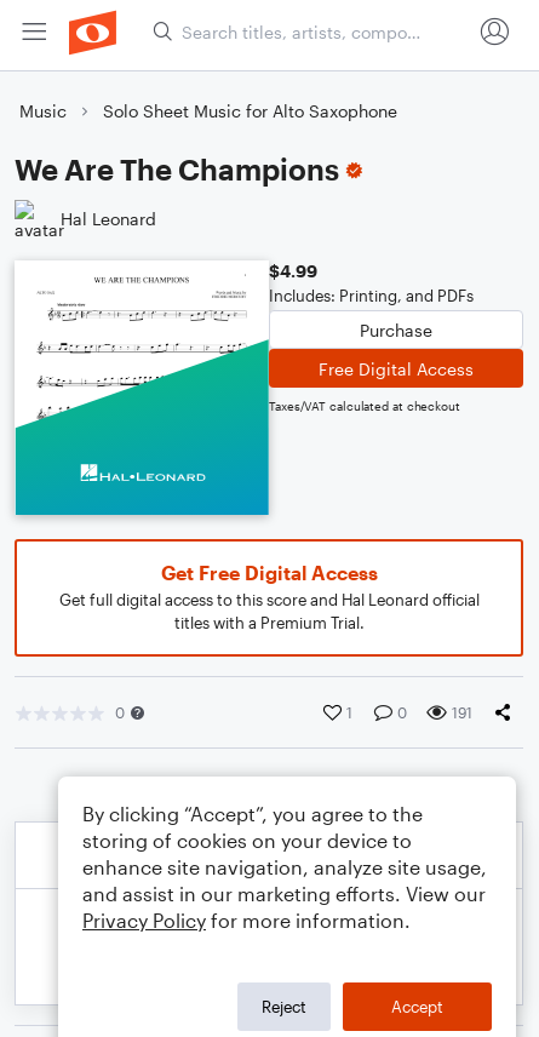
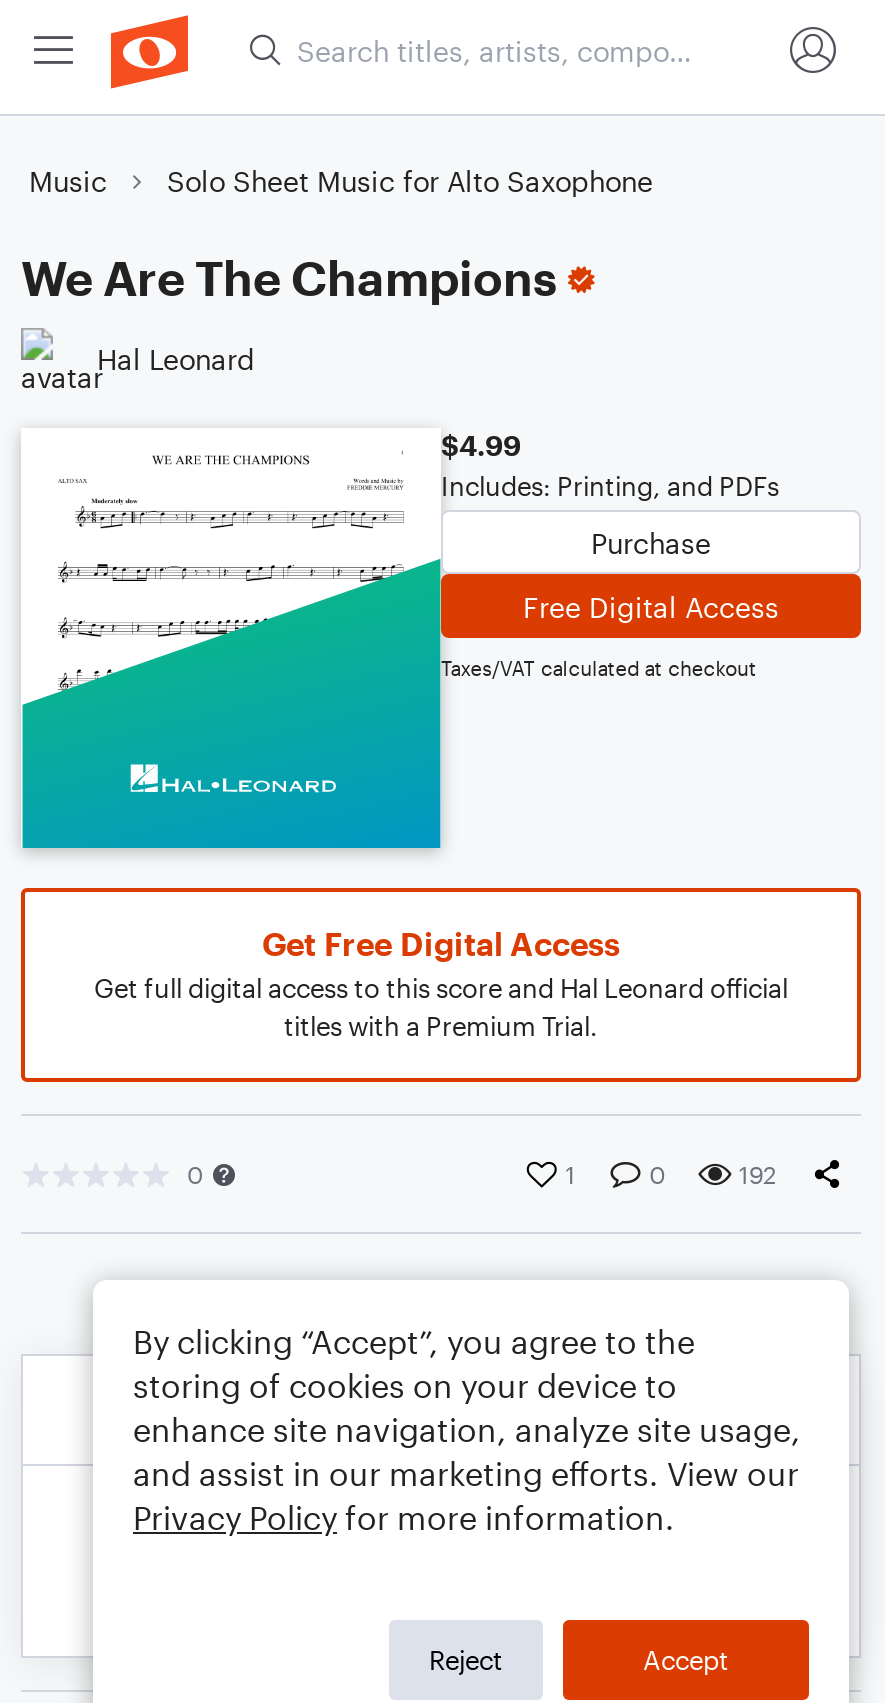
[452,703,472,720] 191 -> [739,1159,777,1187] 192

